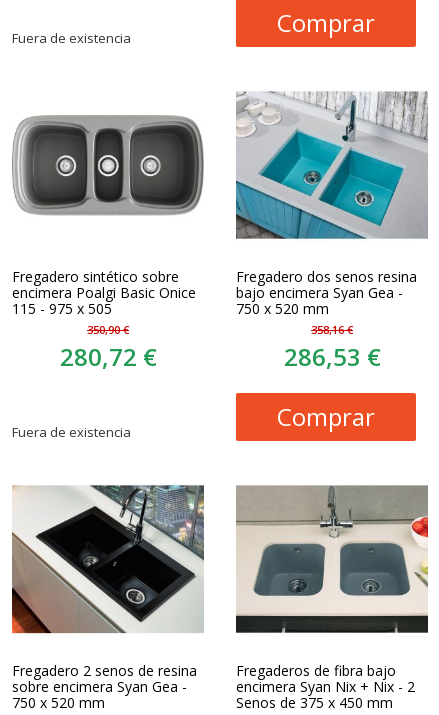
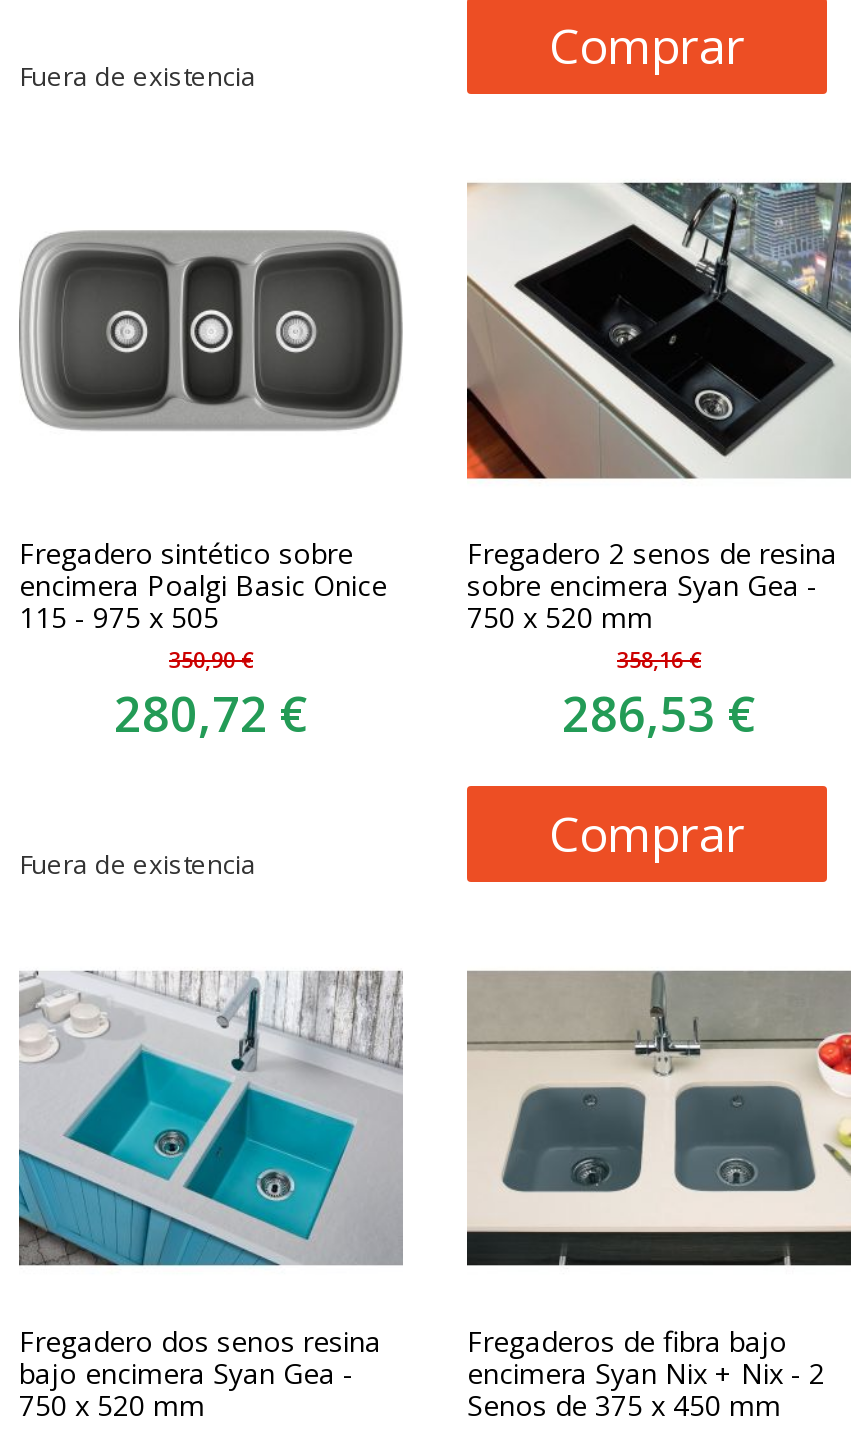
moved [235,91,427,302] -> [17,970,401,1392]: [image] | Fregadero dos senos resina | bajo encimera Syan Gea -
moved [11,484,204,696] -> [465,182,851,604]: [image] | Fregadero 2 senos de resina | sobre encimera Syan Gea -

